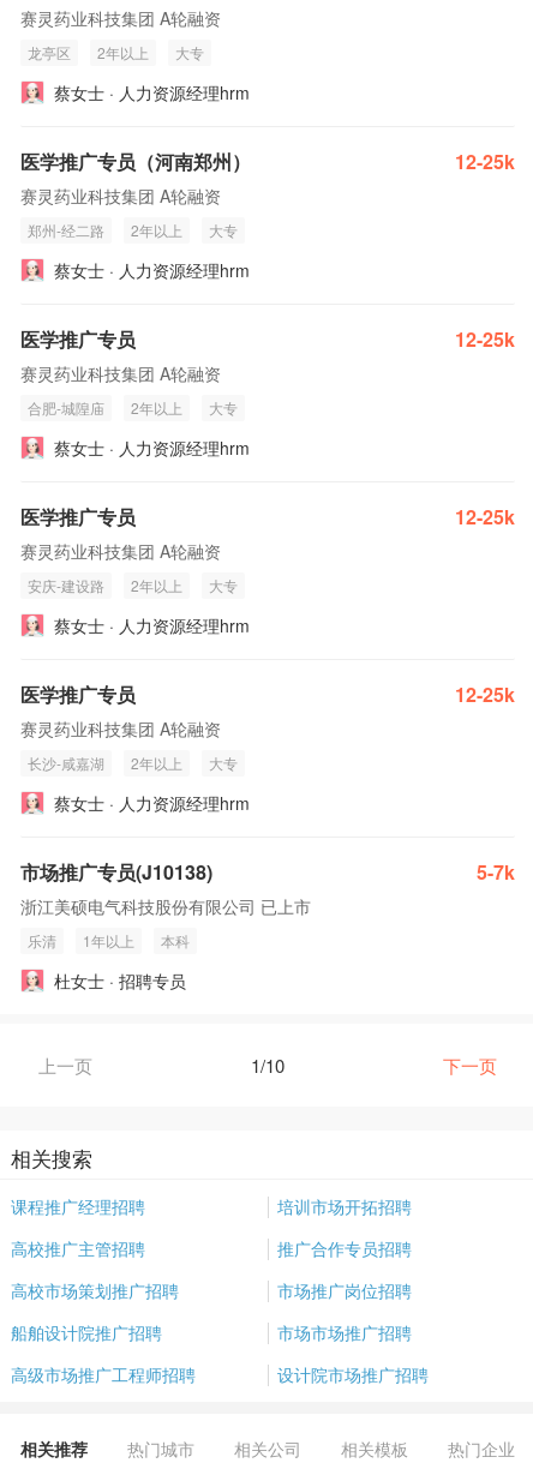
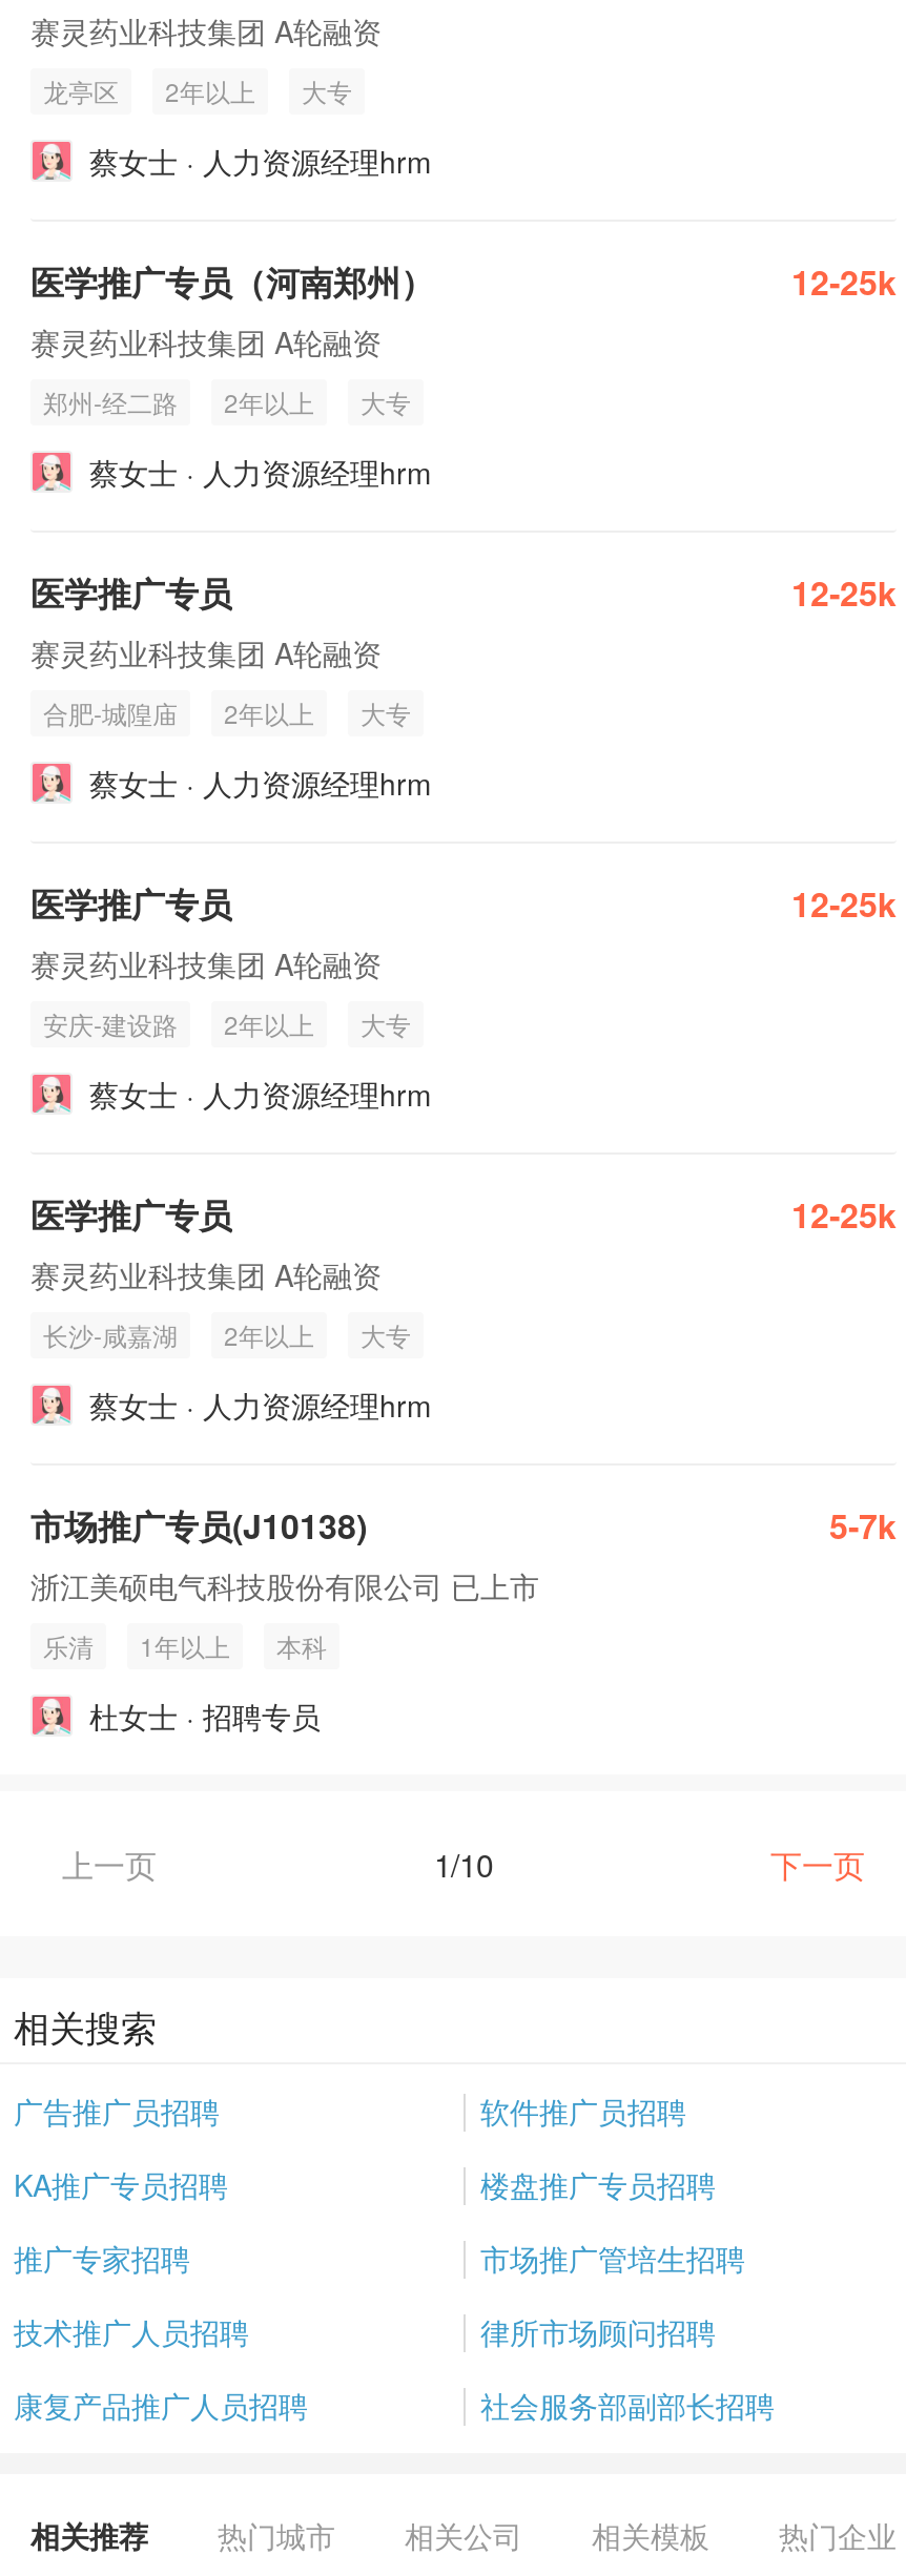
[11,1194,412,1218] 课程推广经理招聘 | 培训市场开拓招聘 -> [14,2090,686,2132] 广告推广员招聘 | 软件推广员招聘
[11,1236,412,1260] 高校推广主管招聘 | 推广合作专员招聘 -> [14,2163,716,2205] KA推广专员招聘 | 楼盘推广专员招聘
[11,1278,412,1302] 高校市场策划推广招聘 | 市场推广岗位招聘 -> [14,2237,745,2279] 推广专家招聘 | 市场推广管培生招聘
[11,1320,412,1344] 船舶设计院推广招聘 | 市场市场推广招聘 -> [14,2310,716,2352] 技术推广人员招聘 | 律所市场顾问招聘
[11,1362,429,1386] 高级市场推广工程师招聘 | 设计院市场推广招聘 -> [14,2384,775,2426] 康复产品推广人员招聘 | 社会服务部副部长招聘

